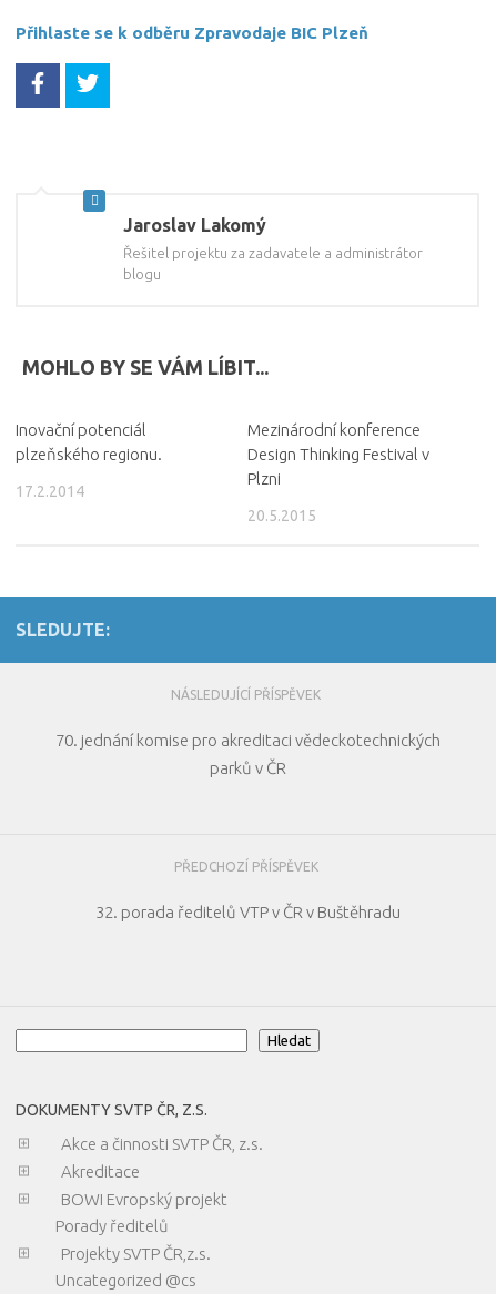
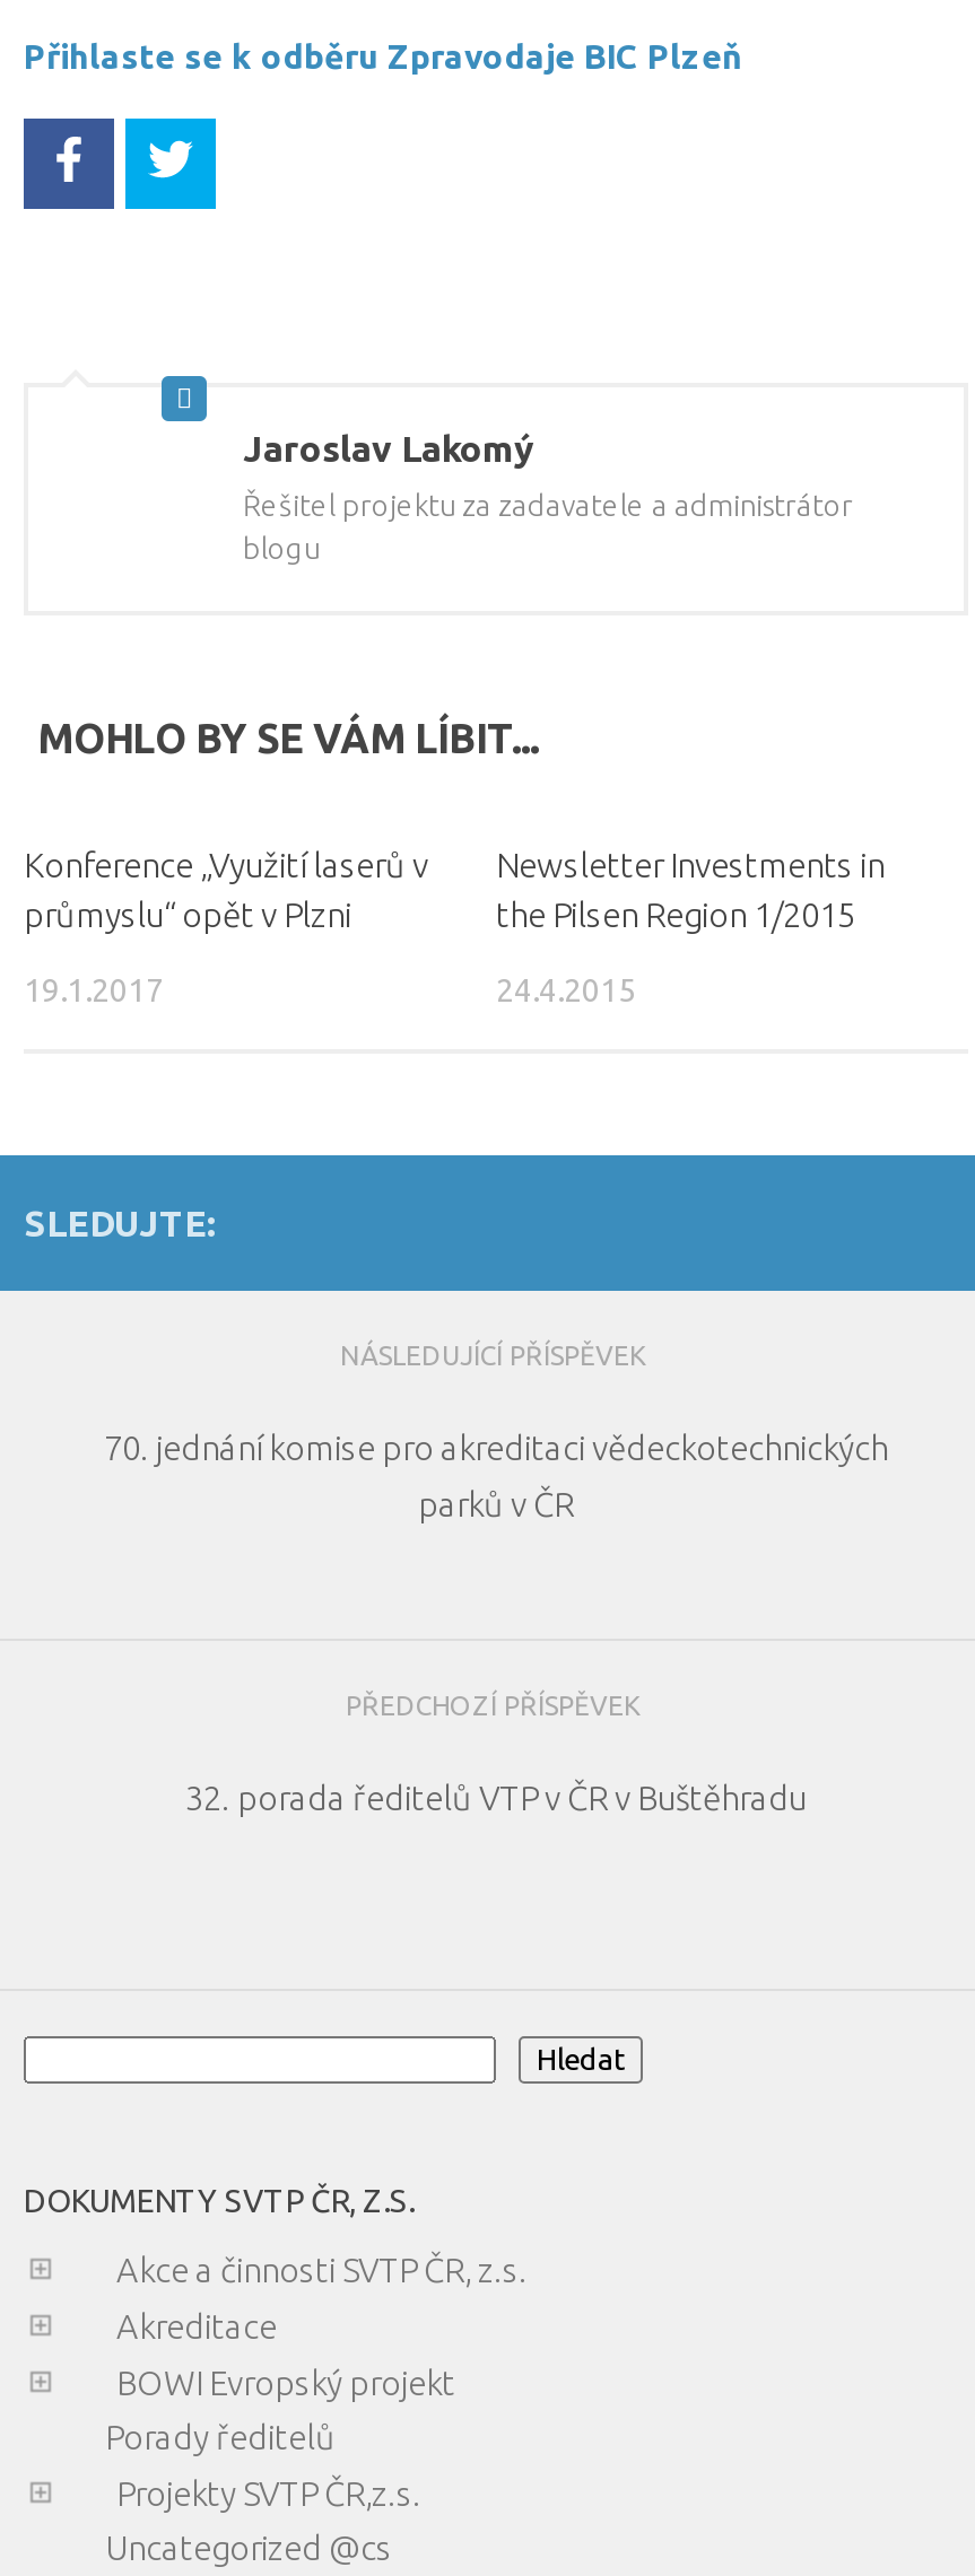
[16,420,162,463] Inovační potenciál | plzeňského regionu. -> [24,846,428,934] Konference „Využití laserů v | průmyslu“ opět v Plzni
[247,420,429,488] Mezinárodní konference | Design Thinking Festival v | Plzni -> [496,846,885,934] Newsletter Investments in | the Pilsen Region 1/2015
[16,482,84,500] 17.2.2014 -> [24,972,164,1008] 19.1.2017
[247,507,316,524] 20.5.2015 -> [496,972,636,1008] 24.4.2015

